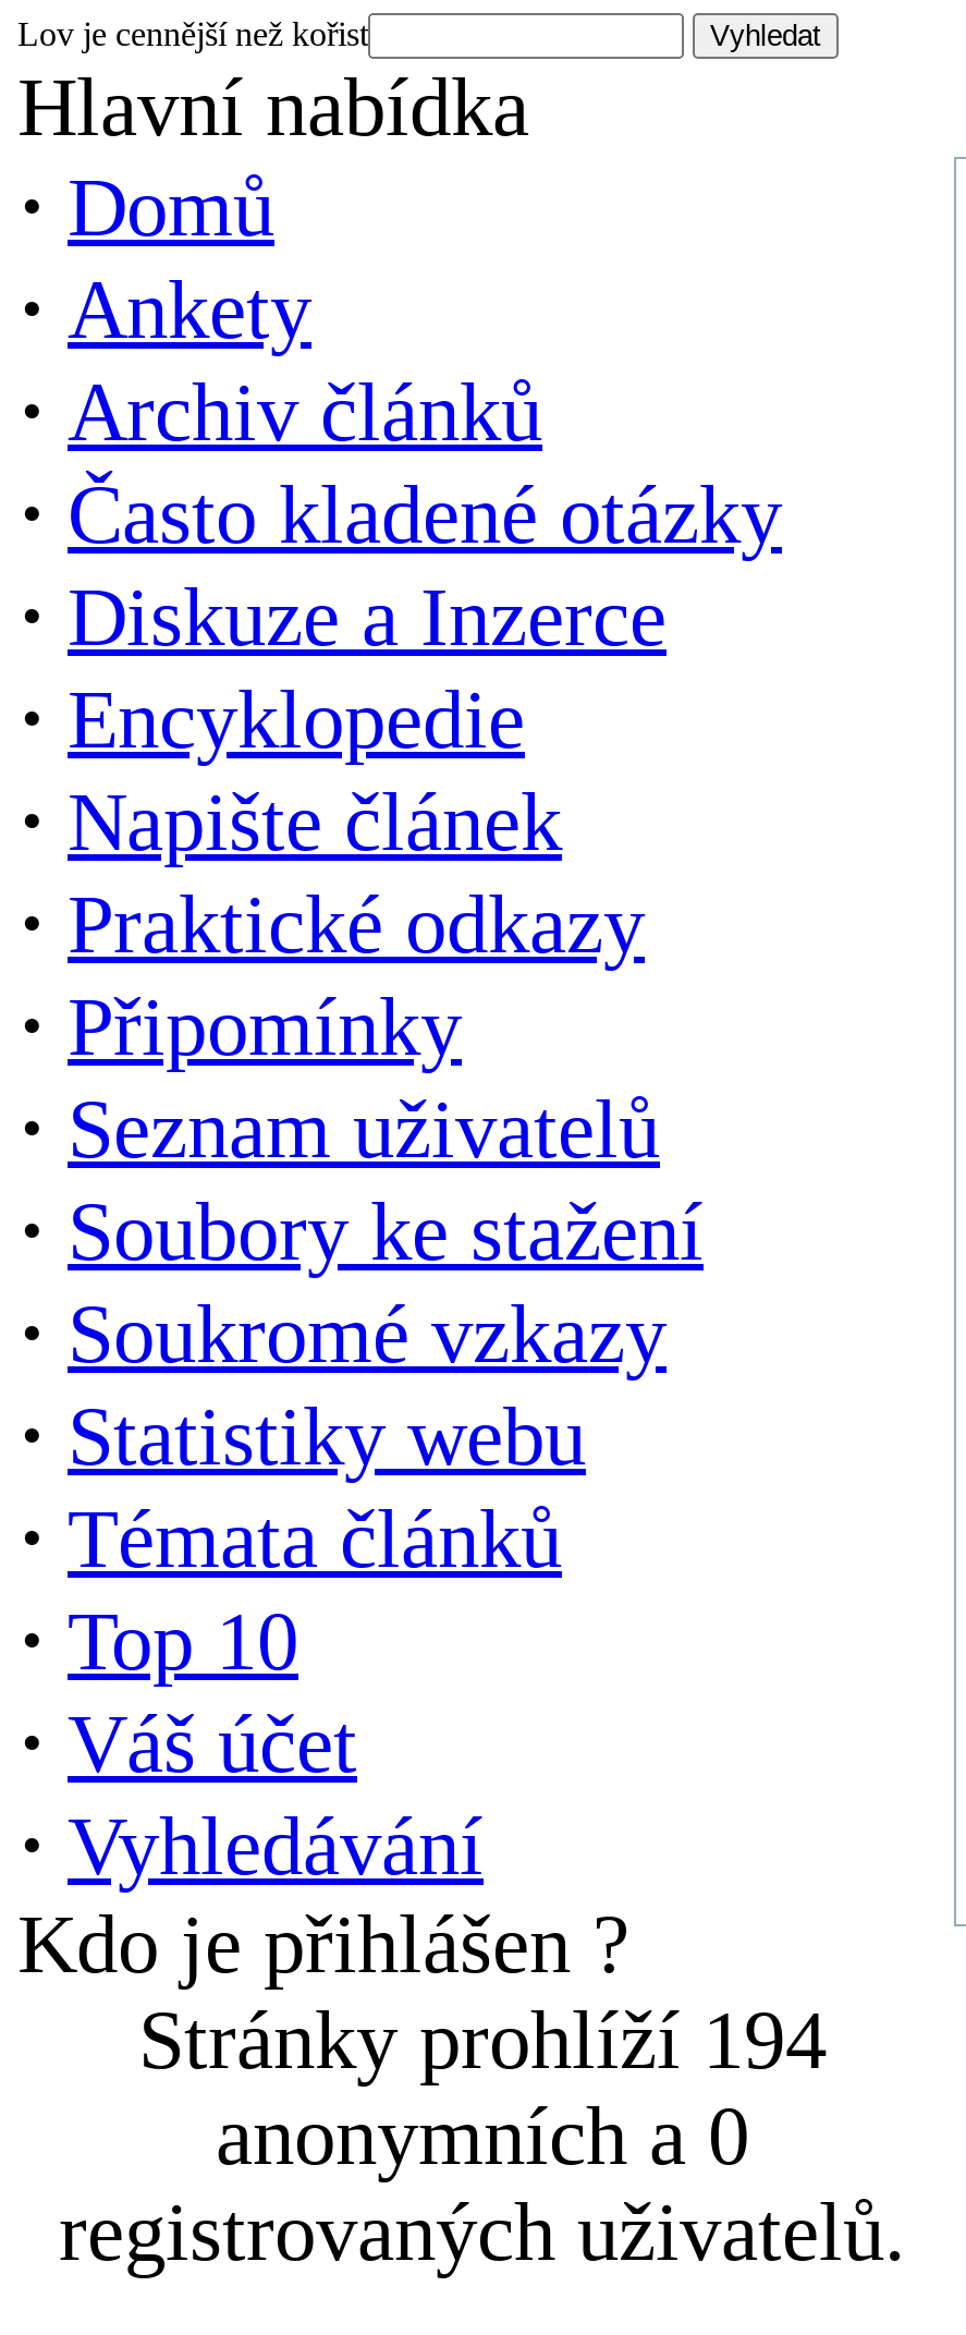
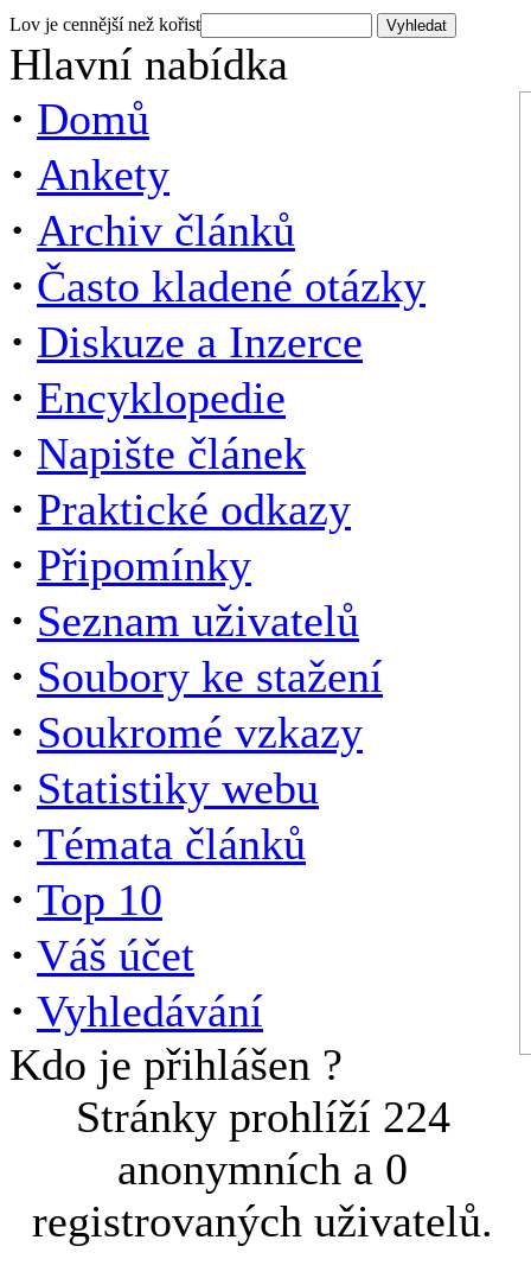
[138,1994,827,2085] Stránky prohlíží 194 -> [75,1092,450,1142] Stránky prohlíží 224

